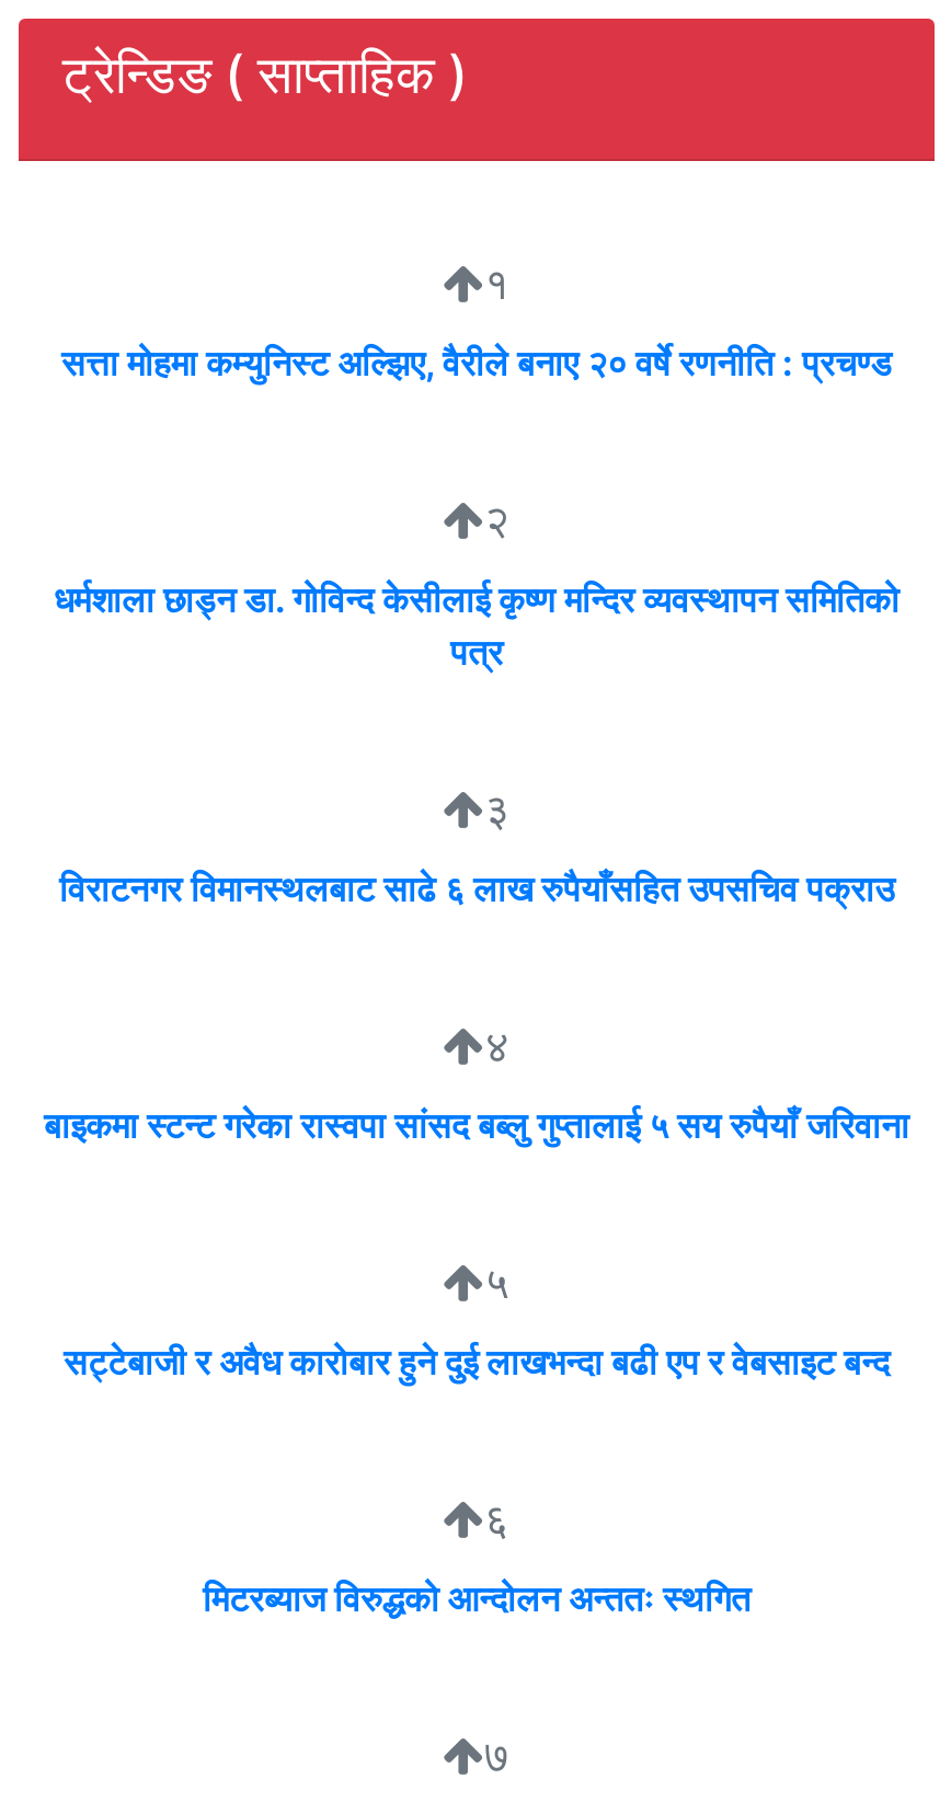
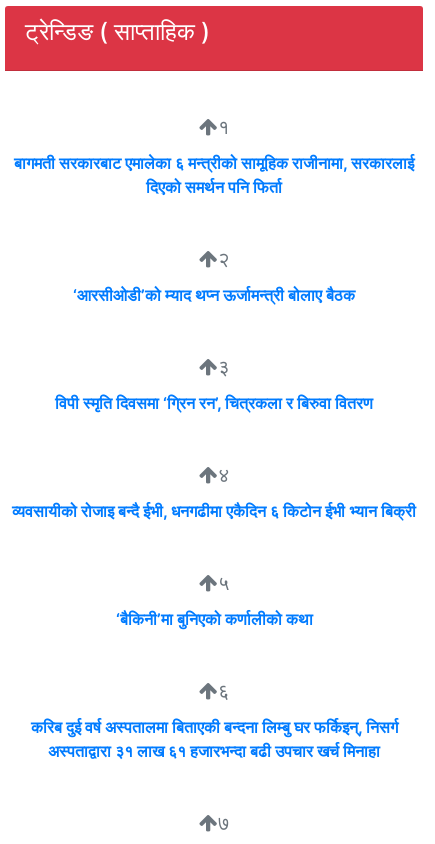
[61,341,892,385] सत्ता मोहमा कम्युनिस्ट अल्झिए, वैरीले बनाए २० वर्षे रणनीति : प्रचण्ड -> [14,153,414,197] बागमती सरकारबाट एमालेका ६ मन्त्रीको सामूहिक राजीनामा, सरकारलाई | दिएको समर्थन पनि फिर्ता
[54,578,900,674] धर्मशाला छाड्न डा. गोविन्द केसीलाई कृष्ण मन्दिर व्यवस्थापन समितिको | पत्र -> [73,285,355,305] ‘आरसीओडी’को म्याद थप्न ऊर्जामन्त्री बोलाए बैठक
[59,867,894,911] विराटनगर विमानस्थलबाट साढे ६ लाख रुपैयाँसहित उपसचिव पक्राउ -> [55,393,373,413] विपी स्मृति दिवसमा ‘ग्रिन रन’, चित्रकला र बिरुवा वितरण
[44,1104,909,1147] बाइकमा स्टन्ट गरेका रास्वपा सांसद बब्लु गुप्तालाई ५ सय रुपैयाँ जरिवाना -> [12,501,416,521] व्यवसायीको रोजाइ बन्दै ईभी, धनगढीमा एकैदिन ६ किटोन ईभी भ्यान बिक्री
[64,1340,890,1384] सट्टेबाजी र अवैध कारोबार हुने दुई लाखभन्दा बढी एप र वेबसाइट बन्द -> [115,609,312,629] ‘बैकिनी’मा बुनिएको कर्णालीको कथा
[203,1577,751,1621] मिटरब्याज विरुद्धको आन्दोलन अन्ततः स्थगित -> [30,717,397,761] करिब दुई वर्ष अस्पतालमा बिताएकी बन्दना लिम्बु घर फर्किइन्, निसर्ग | अस्पताद्वारा ३१ लाख ६१ हजारभन्दा बढी उपचार खर्च मिनाहा

